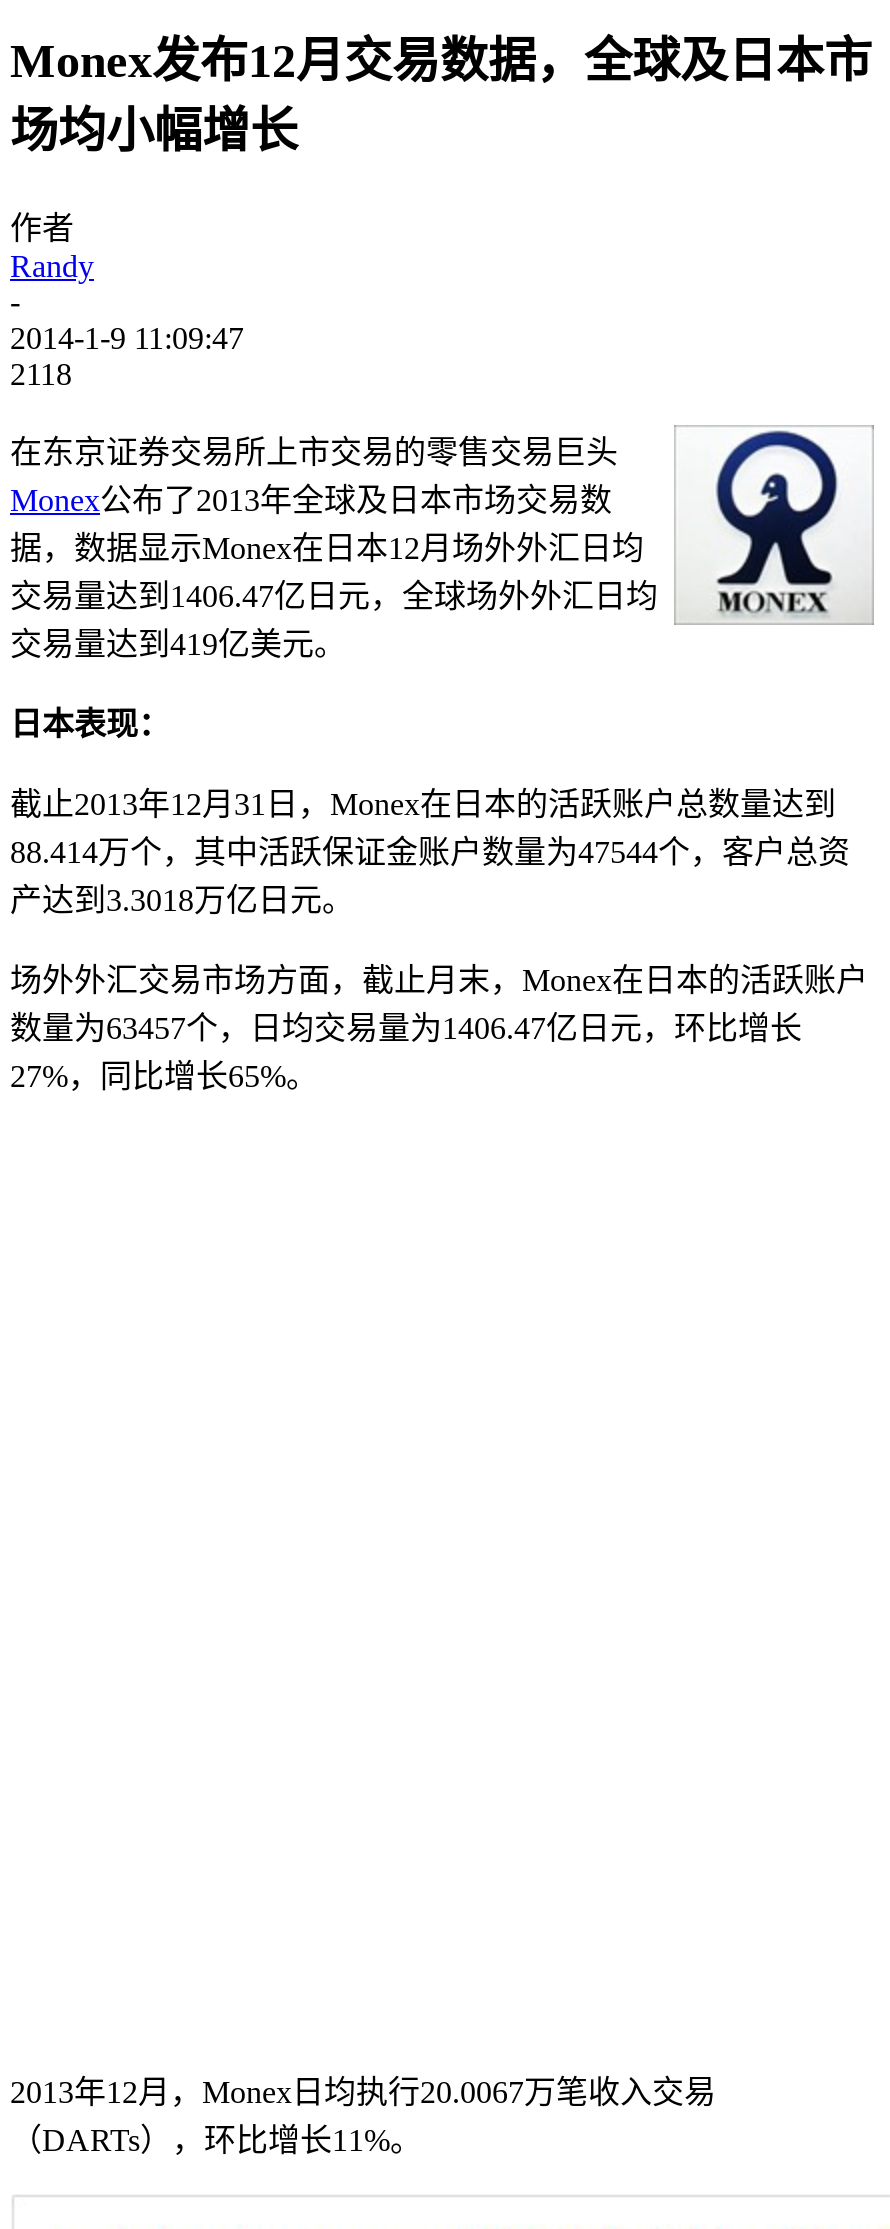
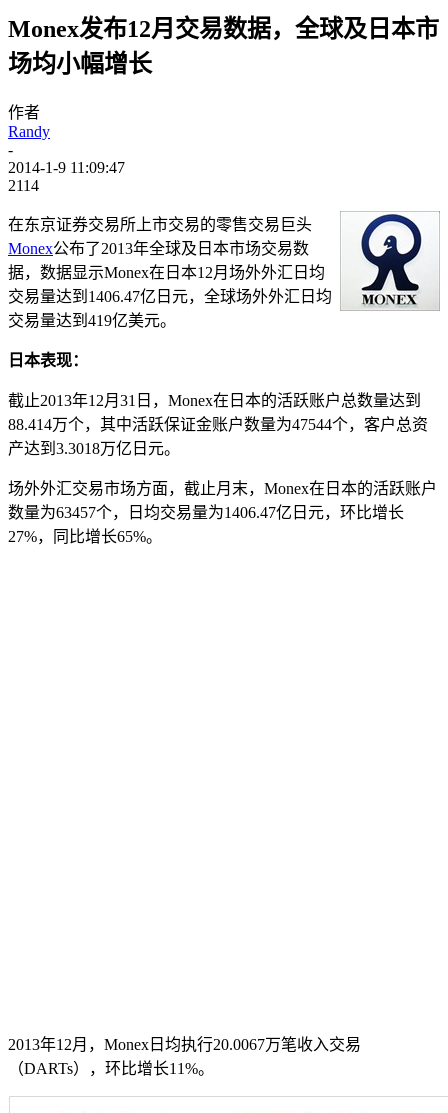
[10,357,72,391] 2118 -> [8,177,39,194] 2114

